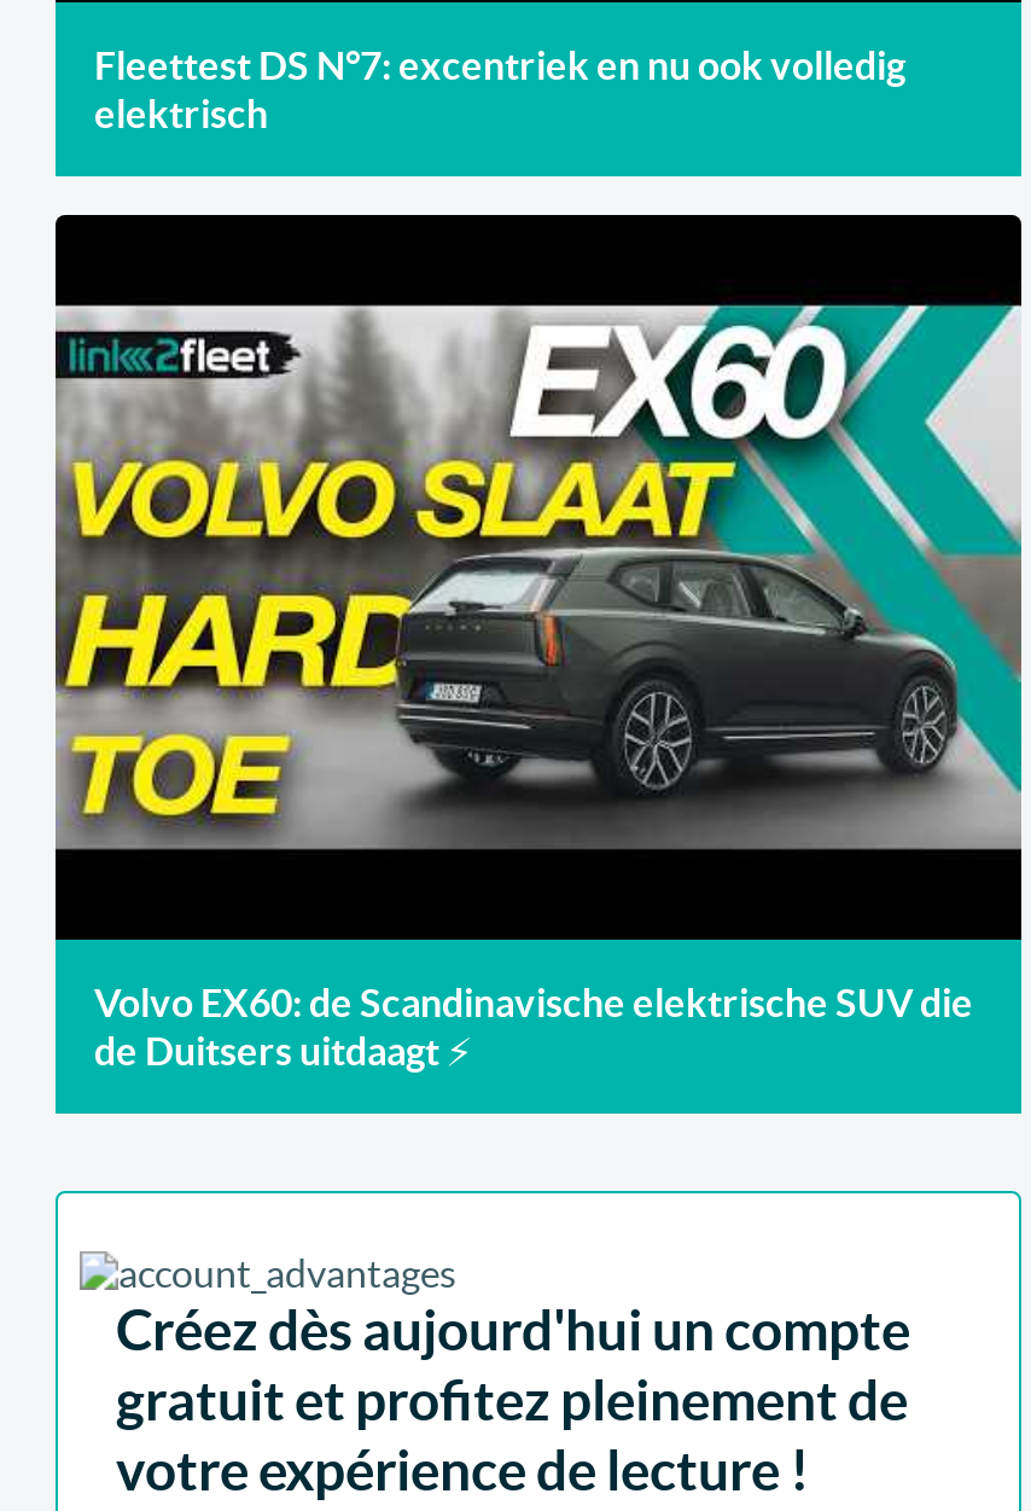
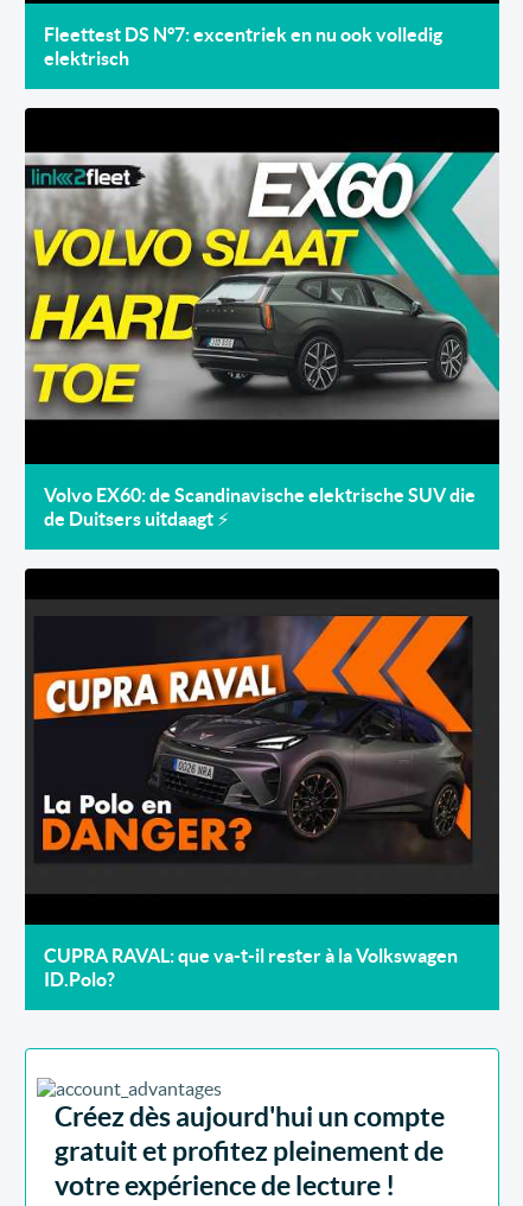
none -> [24,599,500,894] [image]
none -> [44,945,458,990] CUPRA RAVAL: que va-t-il rester à la Volkswagen | ID.Polo?

